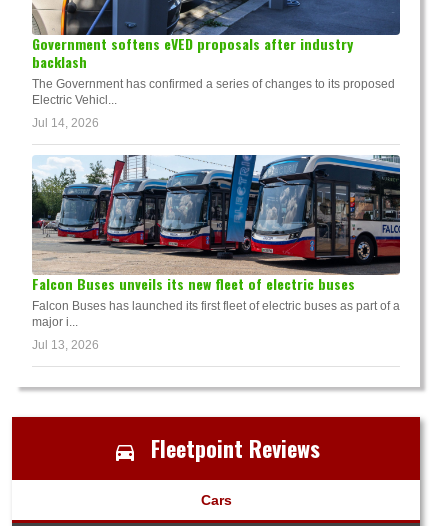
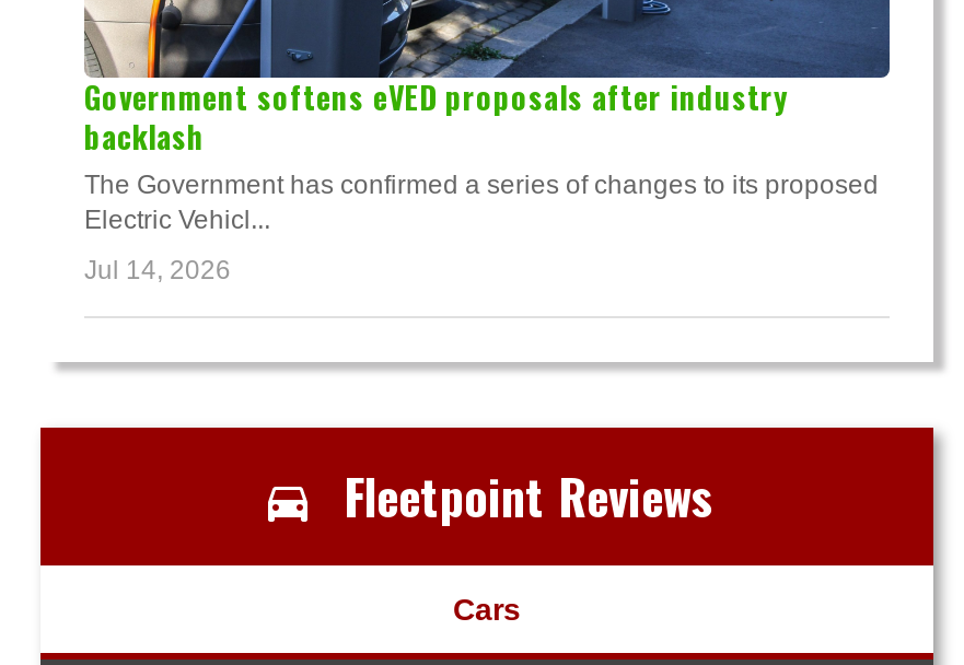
[31,154,401,352] [image] | Falcon Buses unveils its new fleet of electric buses | Falcon Buses has launched its first fleet of electric buses as part of a | major i... | Jul 13, 2026 -> none

